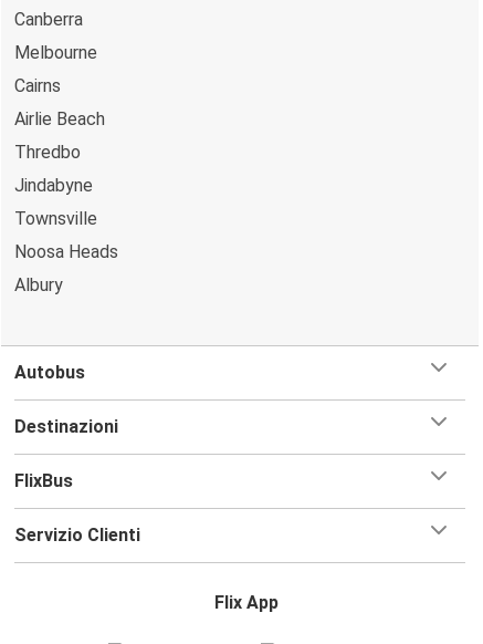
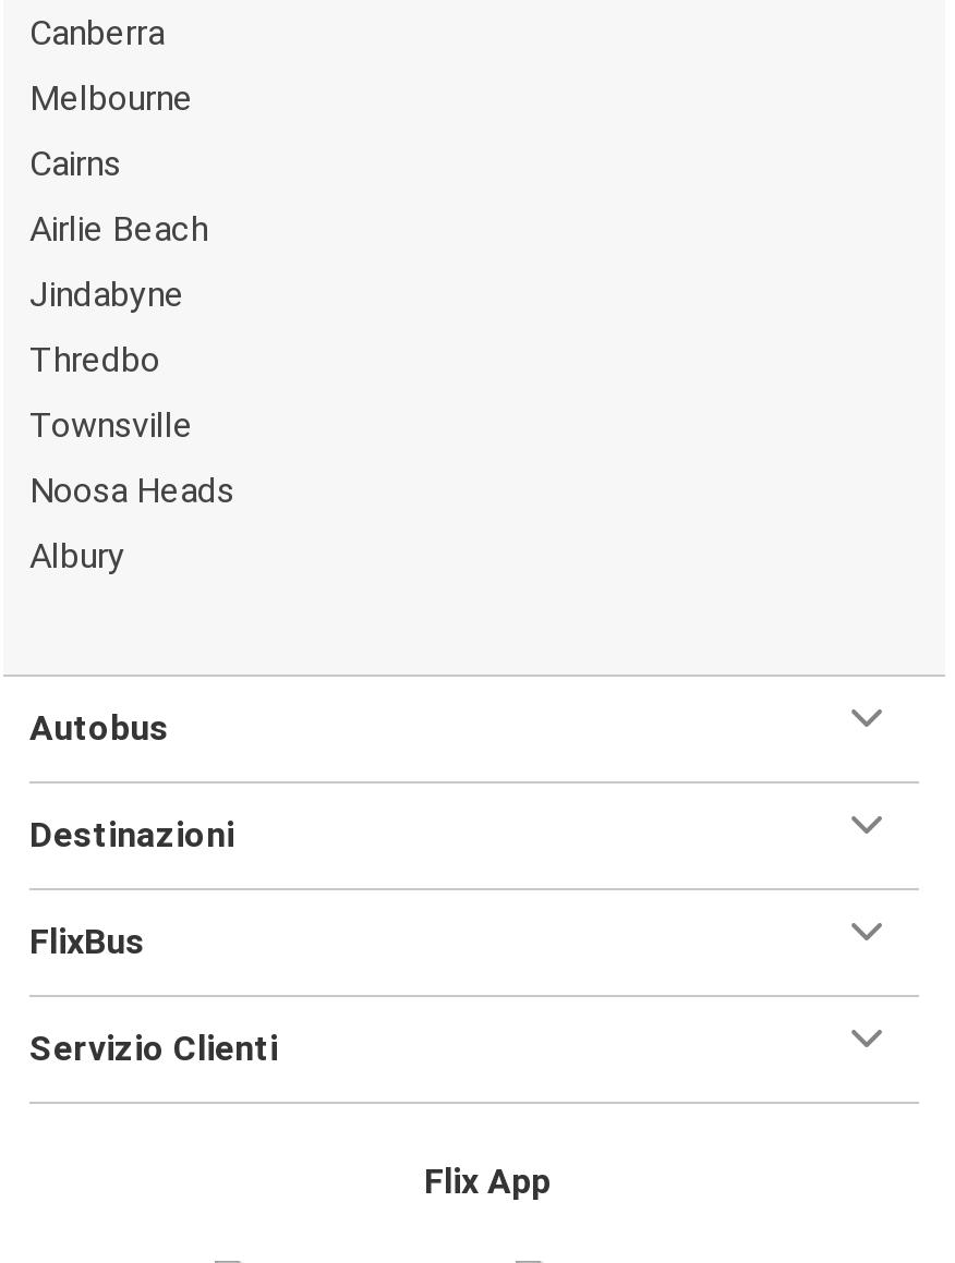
moved [14,141,81,162] -> [29,338,160,379]: Thredbo
moved [14,174,93,195] -> [29,272,184,314]: Jindabyne

